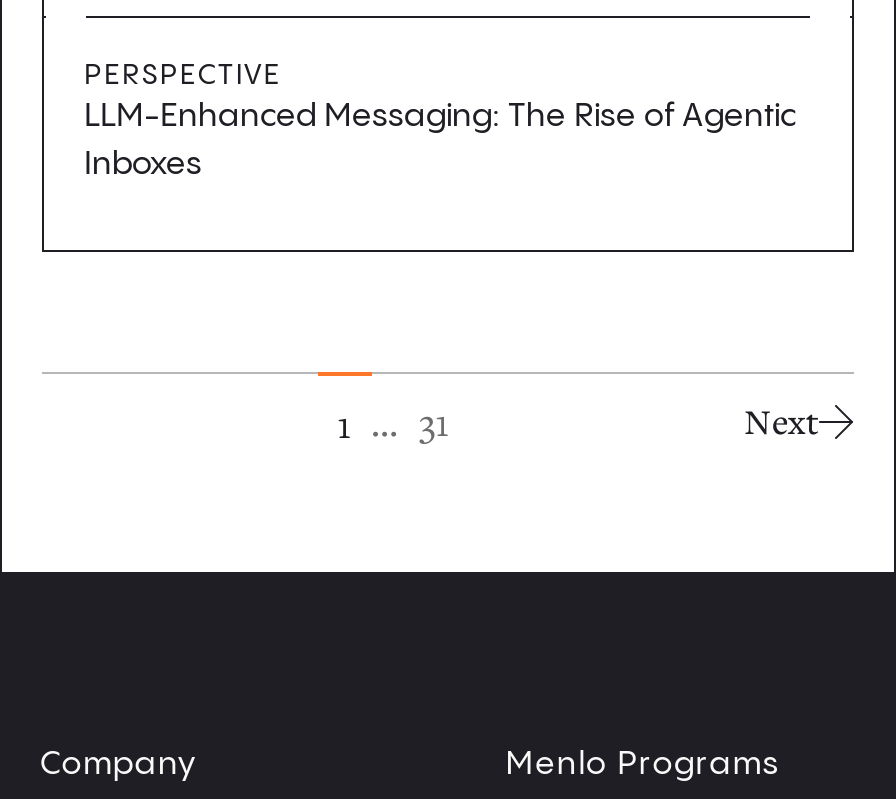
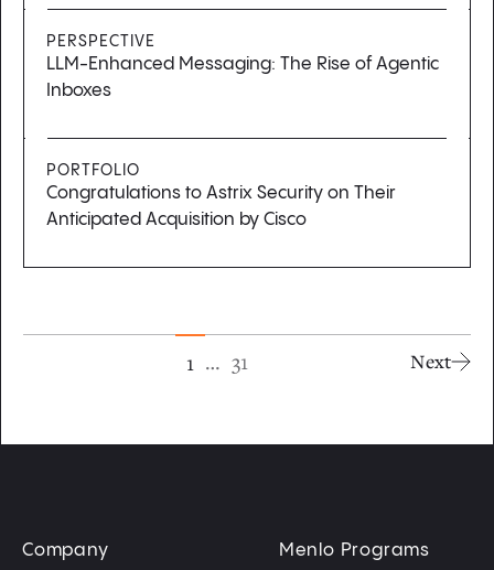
none -> [46,163,396,229] PORTFOLIO | Congratulations to Astrix Security on Their | Anticipated Acquisition by Cisco

